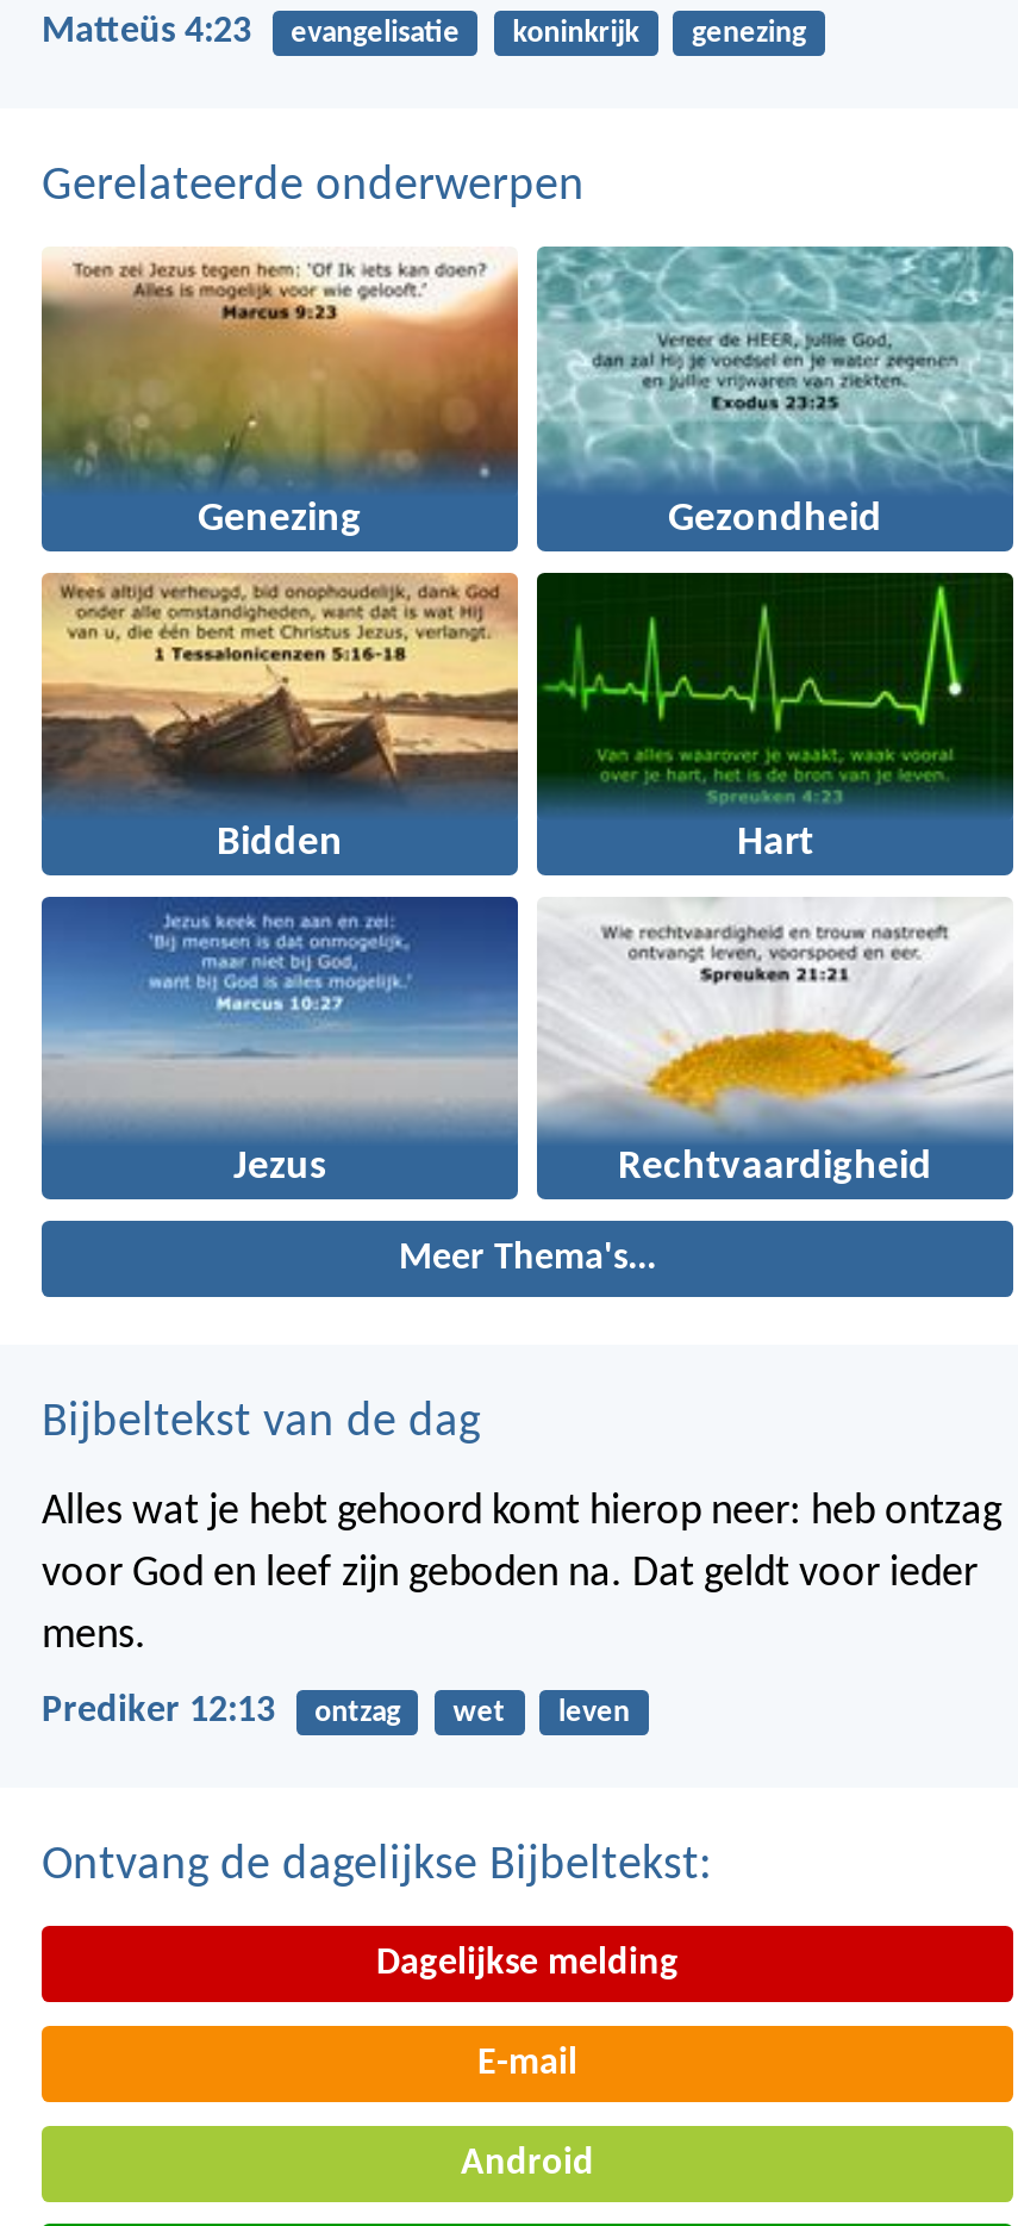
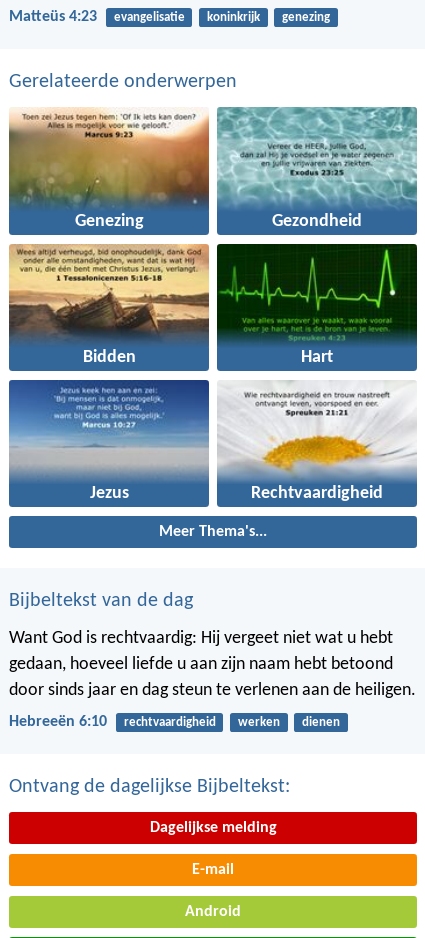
[42,1490,1001,1659] Alles wat je hebt gehoord komt hierop neer: heb ontzag | voor God en leef zijn geboden na. Dat geldt voor ieder | mens. -> [9,629,416,700] Want God is rechtvaardig: Hij vergeet niet wat u hebt | gedaan, hoeveel liefde u aan zijn naam hebt betoond | door sinds jaar en dag steun te verlenen aan de heiligen.
[42,1693,630,1731] Prediker 12:13 | ontzag | wet | leven -> [9,714,340,730] Hebreeën 6:10 | rechtvaardigheid | werken | dienen

